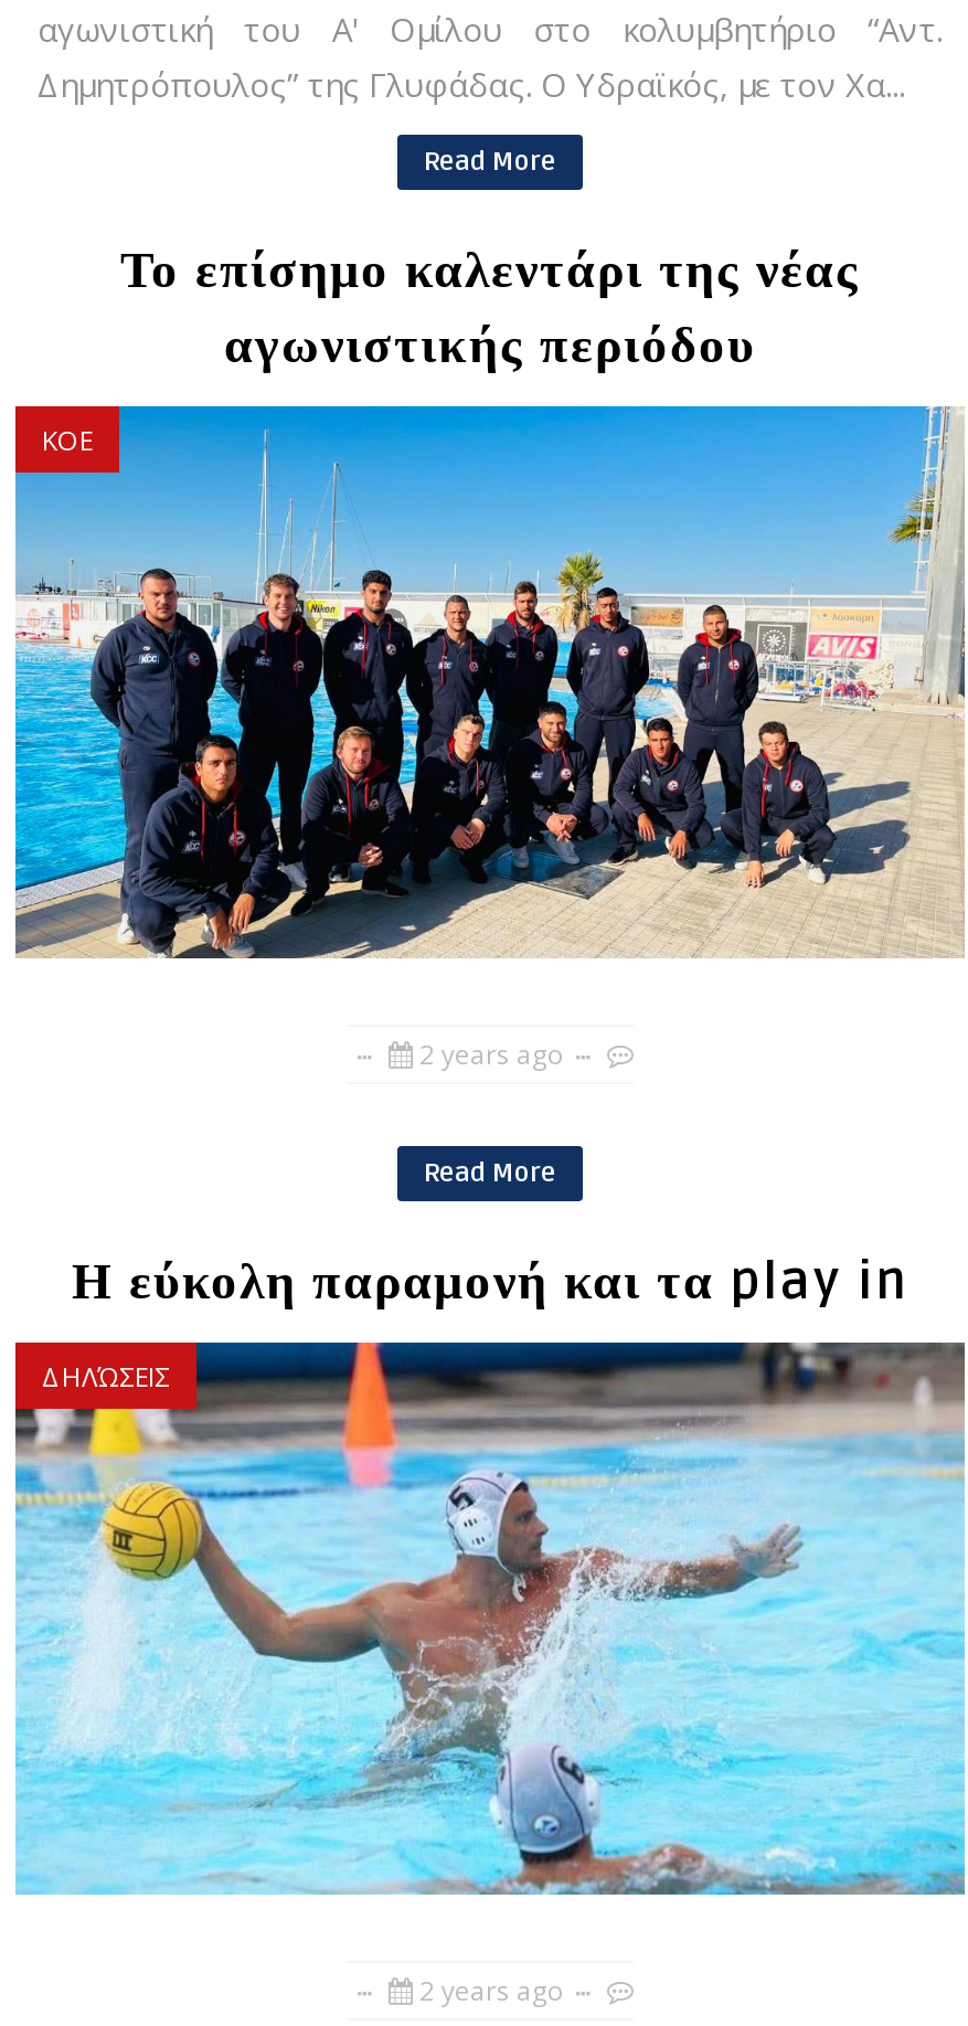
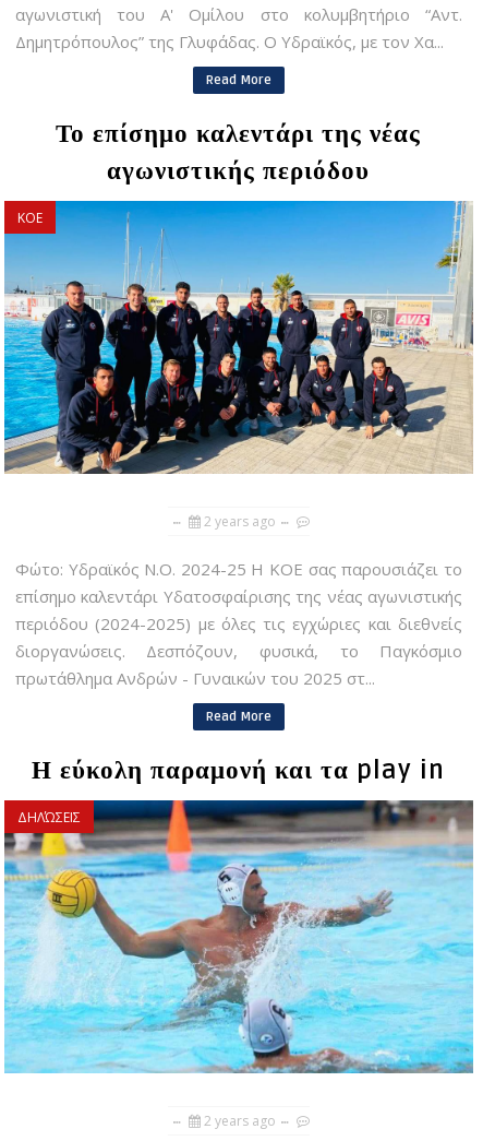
none -> [15,558,462,689] Φώτο: Υδραϊκός Ν.Ο. 2024-25 Η ΚΟΕ σας παρουσιάζει το | επίσημο καλεντάρι Υδατοσφαίρισης της νέας αγωνιστικής | περιόδου (2024-2025) με όλες τις εγχώριες και διεθνείς | διοργανώσεις. Δεσπόζουν, φυσικά, το Παγκόσμιο | πρωτάθλημα Ανδρών - Γυναικών του 2025 στ...

